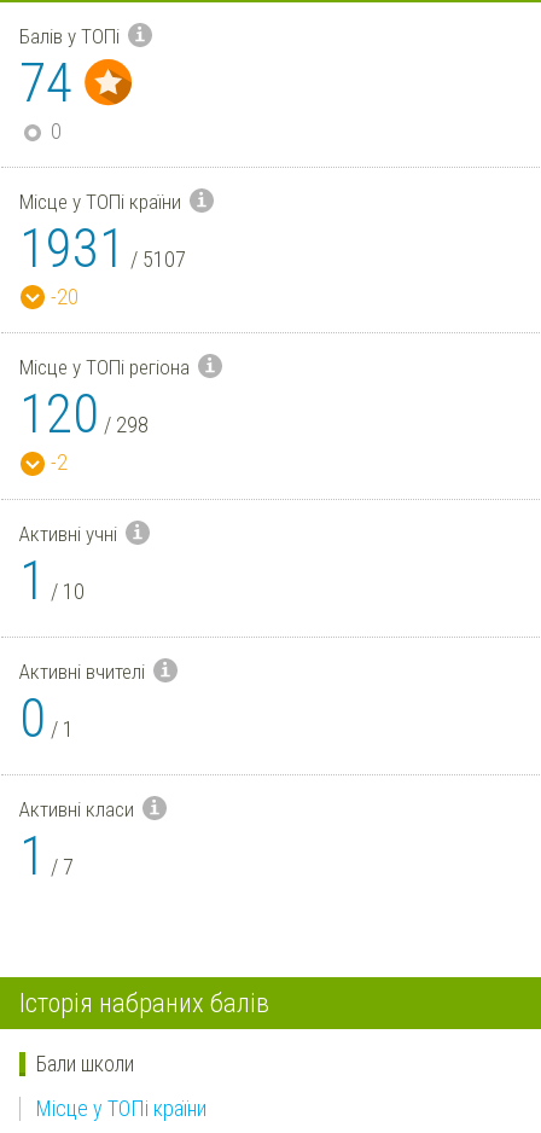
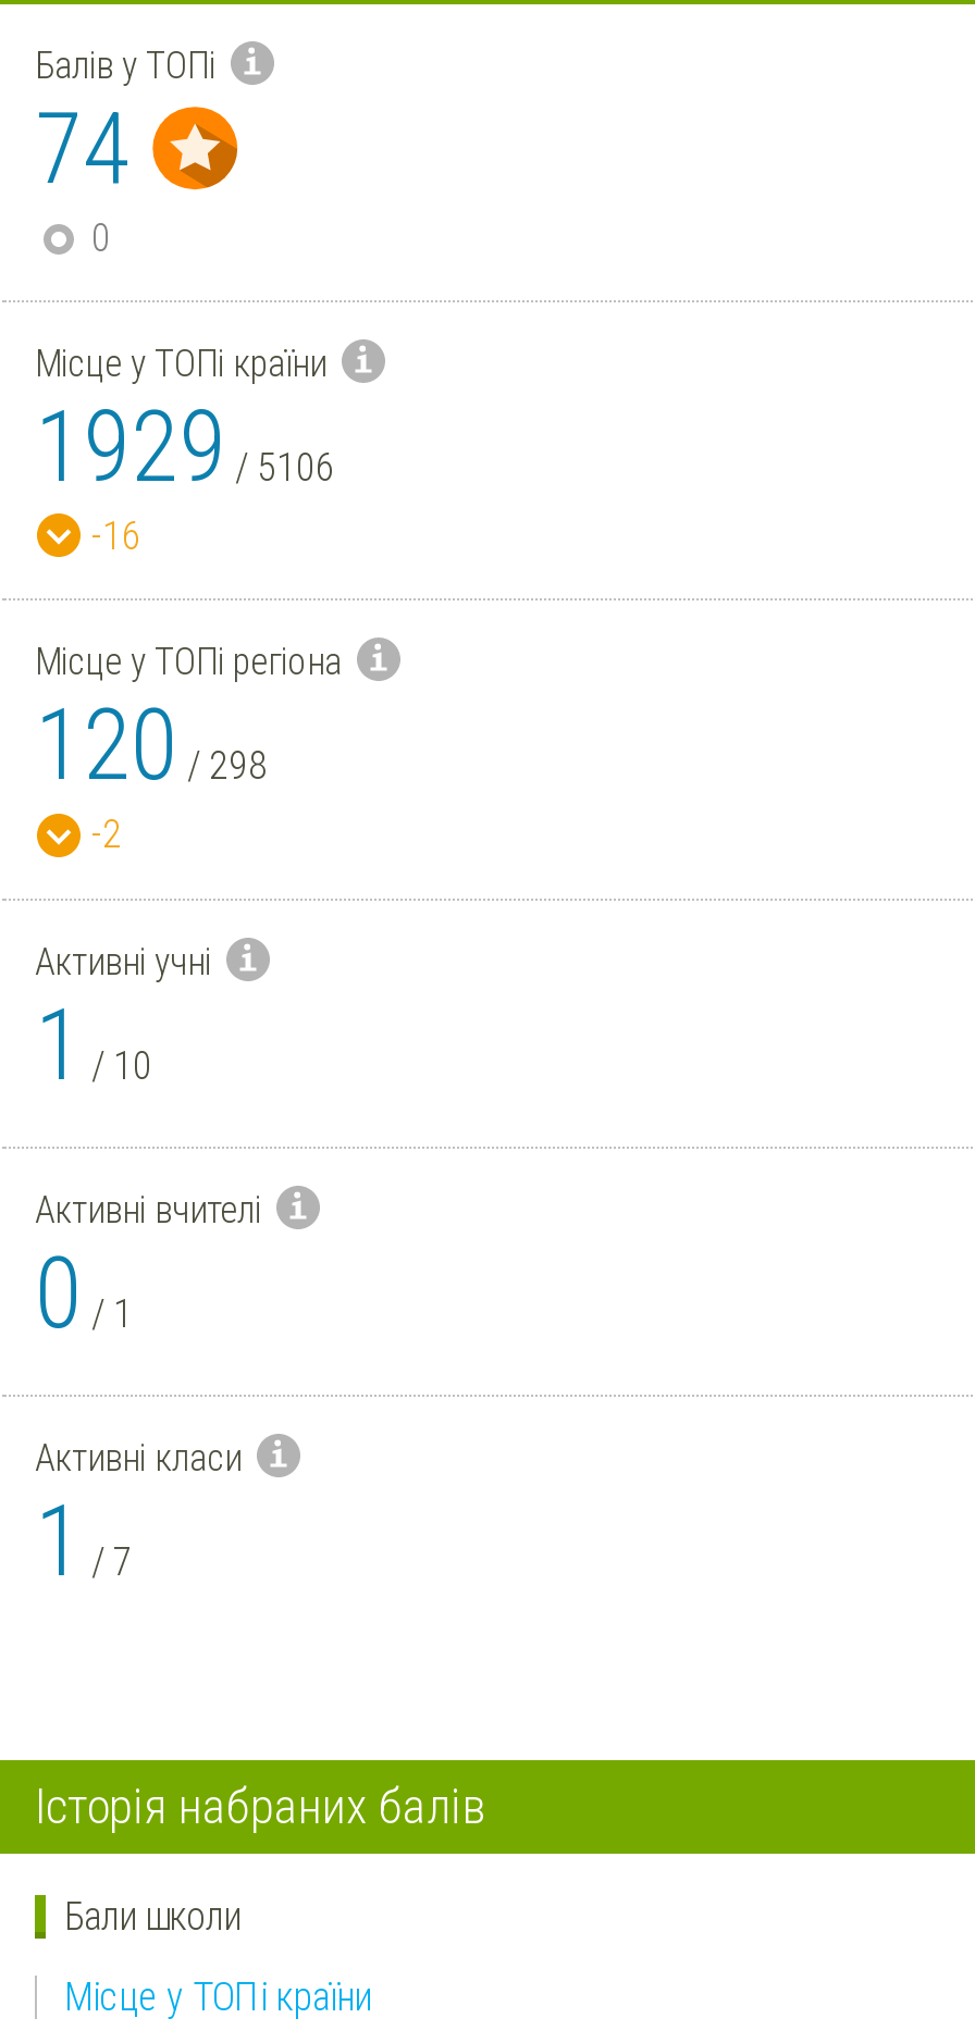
[19,216,186,280] 1931 /5107 -> [35,390,335,505] 1929 /5106
[51,284,78,310] -20 -> [91,512,141,558] -16

